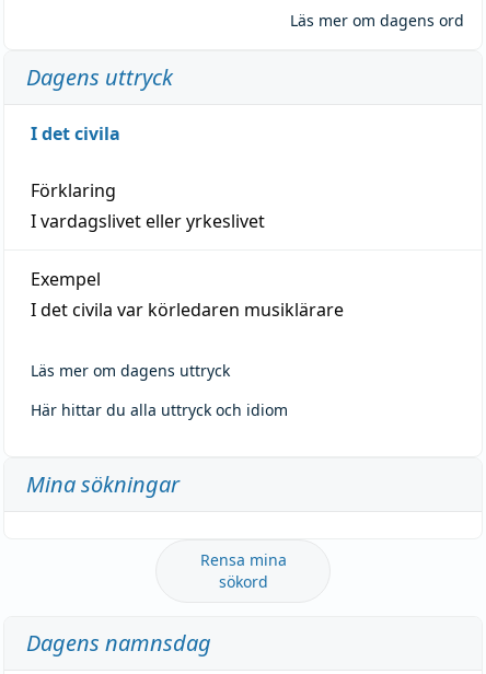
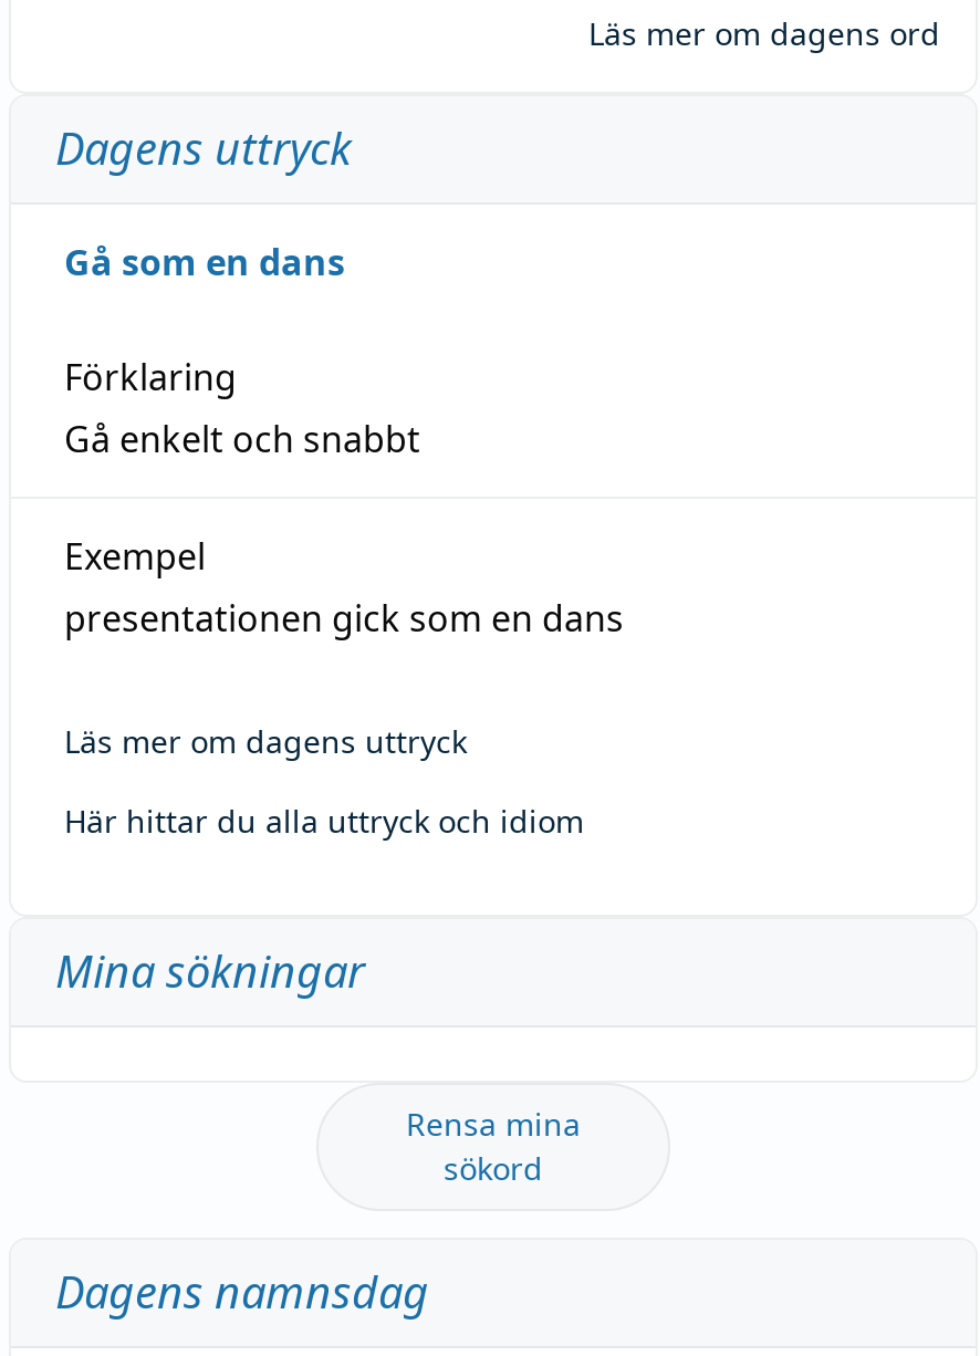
[31,121,120,145] I det civila -> [64,237,345,286] Gå som en dans
[31,209,265,233] I vardagslivet eller yrkeslivet -> [64,414,420,463] Gå enkelt och snabbt
[31,297,344,321] I det civila var körledaren musiklärare -> [64,593,624,642] presentationen gick som en dans

